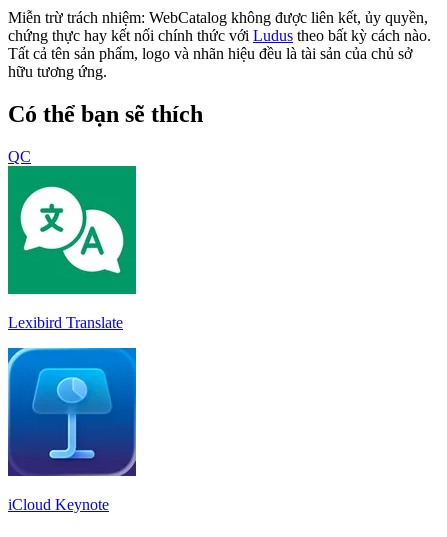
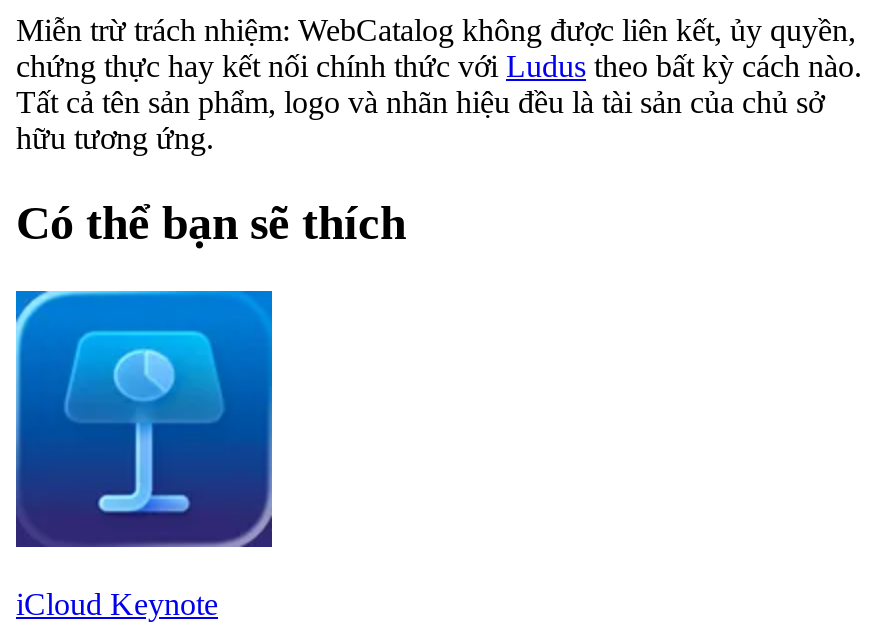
[8,148,31,165] QC -> none
[7,165,137,331] [image] | Lexibird Translate -> none

